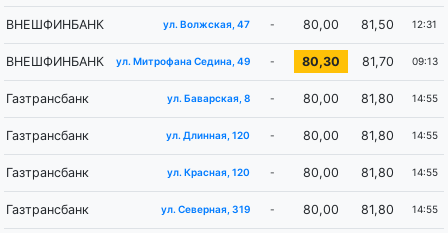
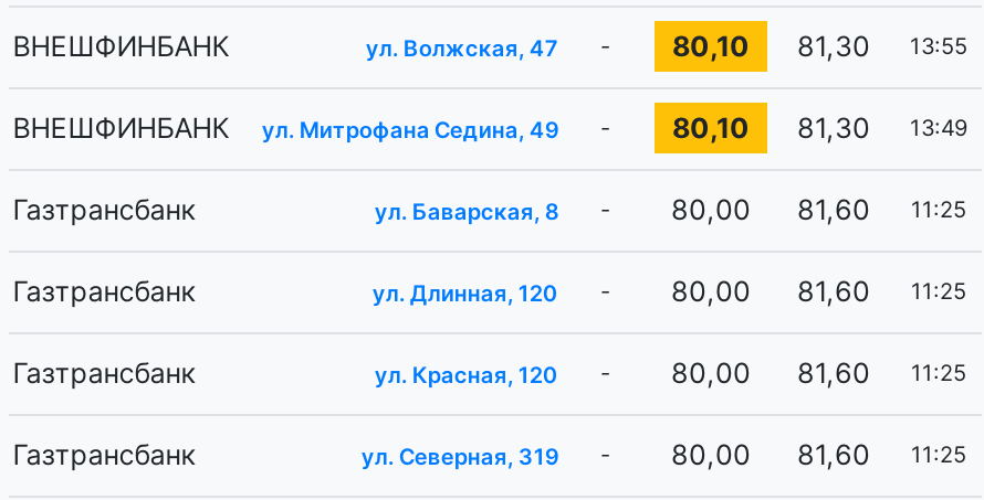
[303,17,339,32] 80,00 -> [672,30,750,63] 80,10
[361,17,394,32] 81,50 -> [797,30,870,63] 81,30
[412,18,437,30] 12:31 -> [910,32,967,59] 13:55
[302,54,340,69] 80,30 -> [672,112,750,145] 80,10
[361,54,393,69] 81,70 -> [797,112,870,145] 81,30
[411,55,437,67] 09:13 -> [910,114,967,140] 13:49
[361,91,394,106] 81,80 -> [797,193,870,226] 81,60
[411,92,437,104] 14:55 -> [911,196,966,222] 11:25
[361,128,394,143] 81,80 -> [797,275,870,308] 81,60
[411,129,437,141] 14:55 -> [911,277,966,304] 11:25
[361,165,394,180] 81,80 -> [797,357,870,390] 81,60
[411,166,437,178] 14:55 -> [911,359,966,385] 11:25
[361,202,394,217] 81,80 -> [797,438,870,472] 81,60
[411,203,437,215] 14:55 -> [911,441,966,467] 11:25

